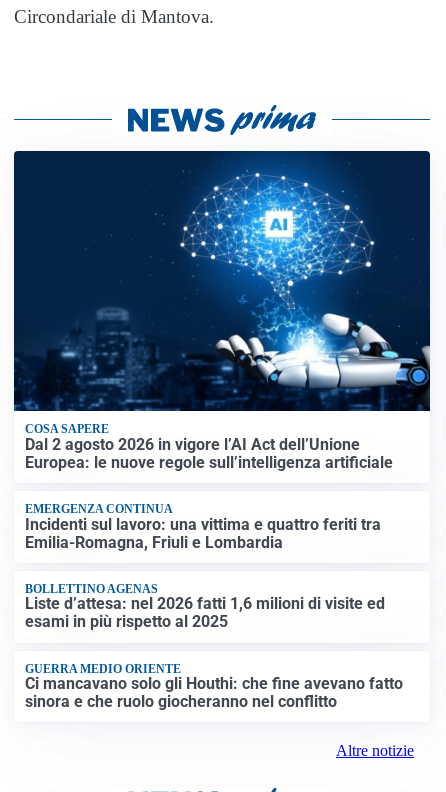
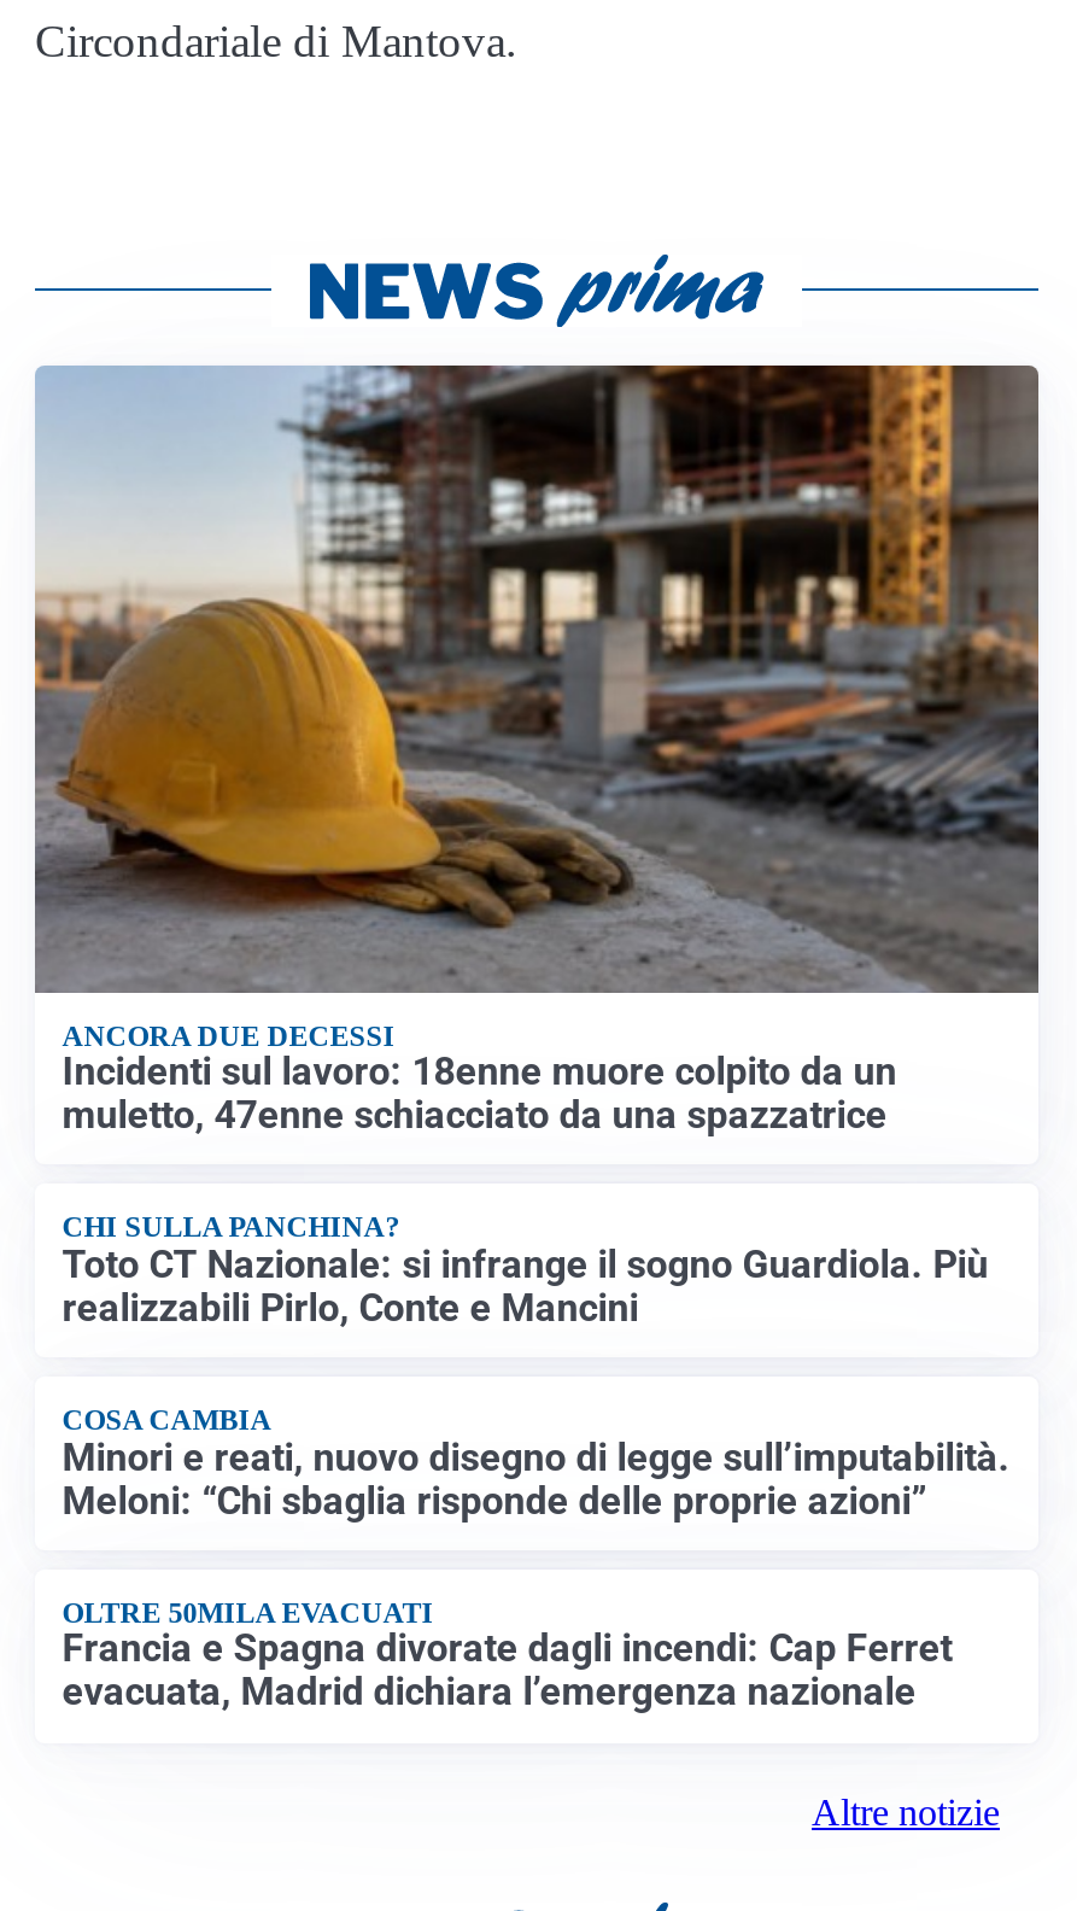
[13,150,431,472] [image] | COSA SAPERE | Dal 2 agosto 2026 in vigore l’AI Act dell’Unione | Europea: le nuove regole sull’intelligenza artificiale -> [33,362,1041,1138] [image] | ANCORA DUE DECESSI | Incidenti sul lavoro: 18enne muore colpito da un | muletto, 47enne schiacciato da una spazzatrice
[25,502,381,552] EMERGENZA CONTINUA | Incidenti sul lavoro: una vittima e quattro feriti tra | Emilia-Romagna, Friuli e Lombardia -> [62,1212,988,1331] CHI SULLA PANCHINA? | Toto CT Nazionale: si infrange il sogno Guardiola. Più | realizzabili Pirlo, Conte e Mancini
[25,582,385,631] BOLLETTINO AGENAS | Liste d’attesa: nel 2026 fatti 1,6 milioni di visite ed | esami in più rispetto al 2025 -> [62,1404,1010,1523] COSA CAMBIA | Minori e reati, nuovo disegno di legge sull’imputabilità. | Meloni: “Chi sbaglia risponde delle proprie azioni”
[25,662,403,711] GUERRA MEDIO ORIENTE | Ci mancavano solo gli Houthi: che fine avevano fatto | sinora e che ruolo giocheranno nel conflitto -> [62,1597,952,1716] OLTRE 50MILA EVACUATI | Francia e Spagna divorate dagli incendi: Cap Ferret | evacuata, Madrid dichiara l’emergenza nazionale

